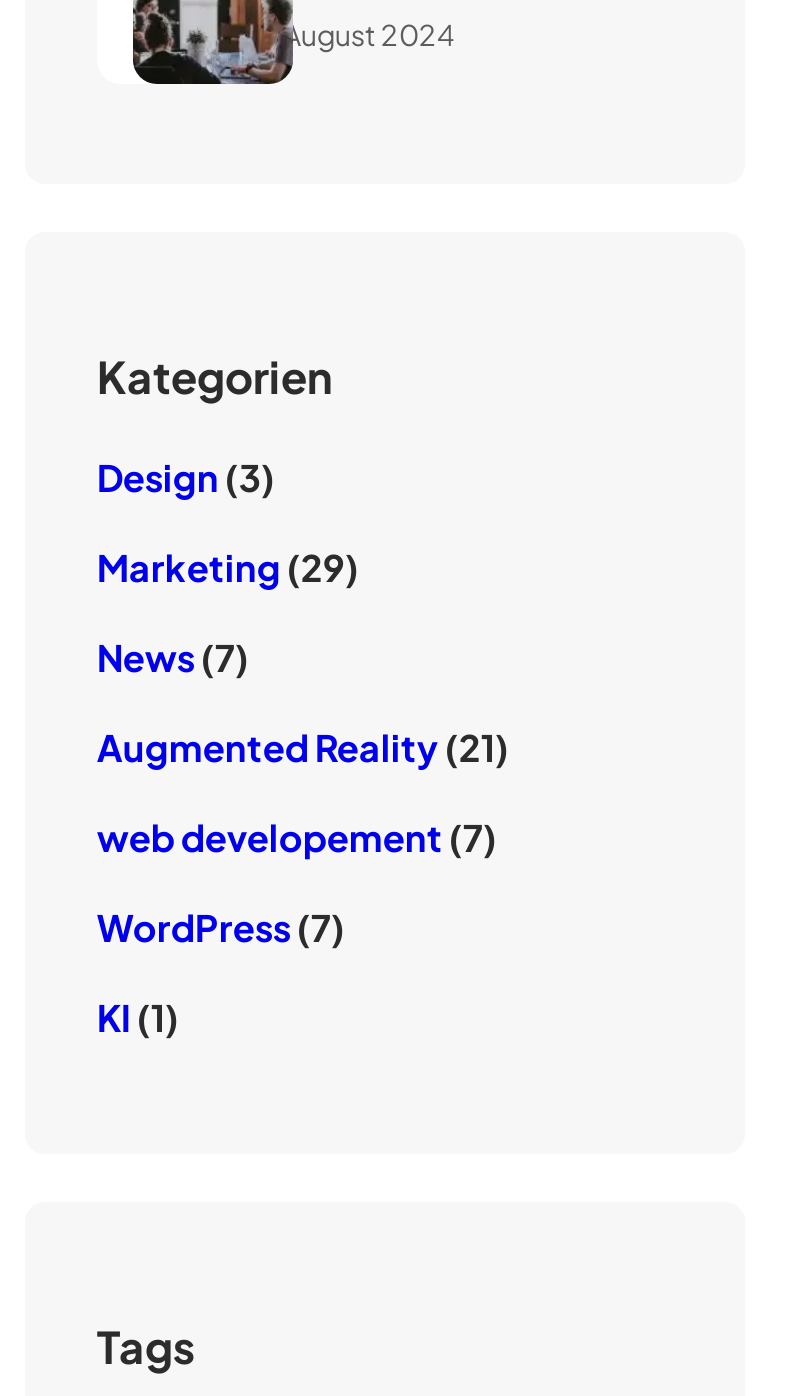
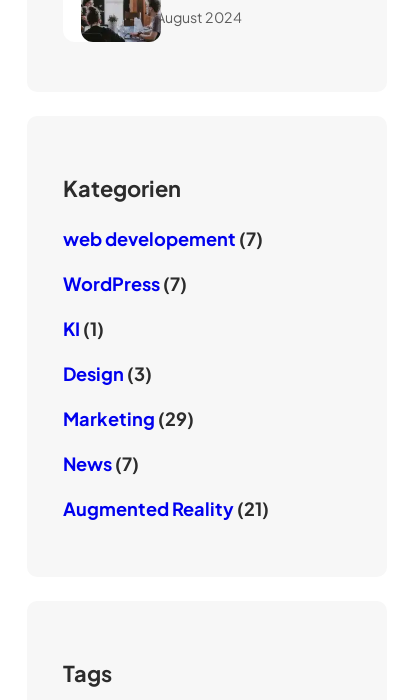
moved [97,454,509,770] -> [63,362,269,520]: Design (3) | Marketing (29) | News (7) | Augmented Reality (21)
moved [97,814,497,1040] -> [63,227,263,340]: web developement (7) | WordPress (7) | KI (1)

